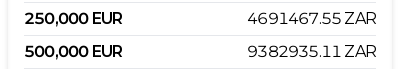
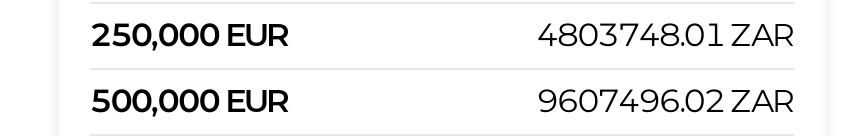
[247,9,376,28] 4691467.55 ZAR -> [536,16,794,54] 4803748.01 ZAR
[247,42,376,61] 9382935.11 ZAR -> [536,82,794,120] 9607496.02 ZAR

